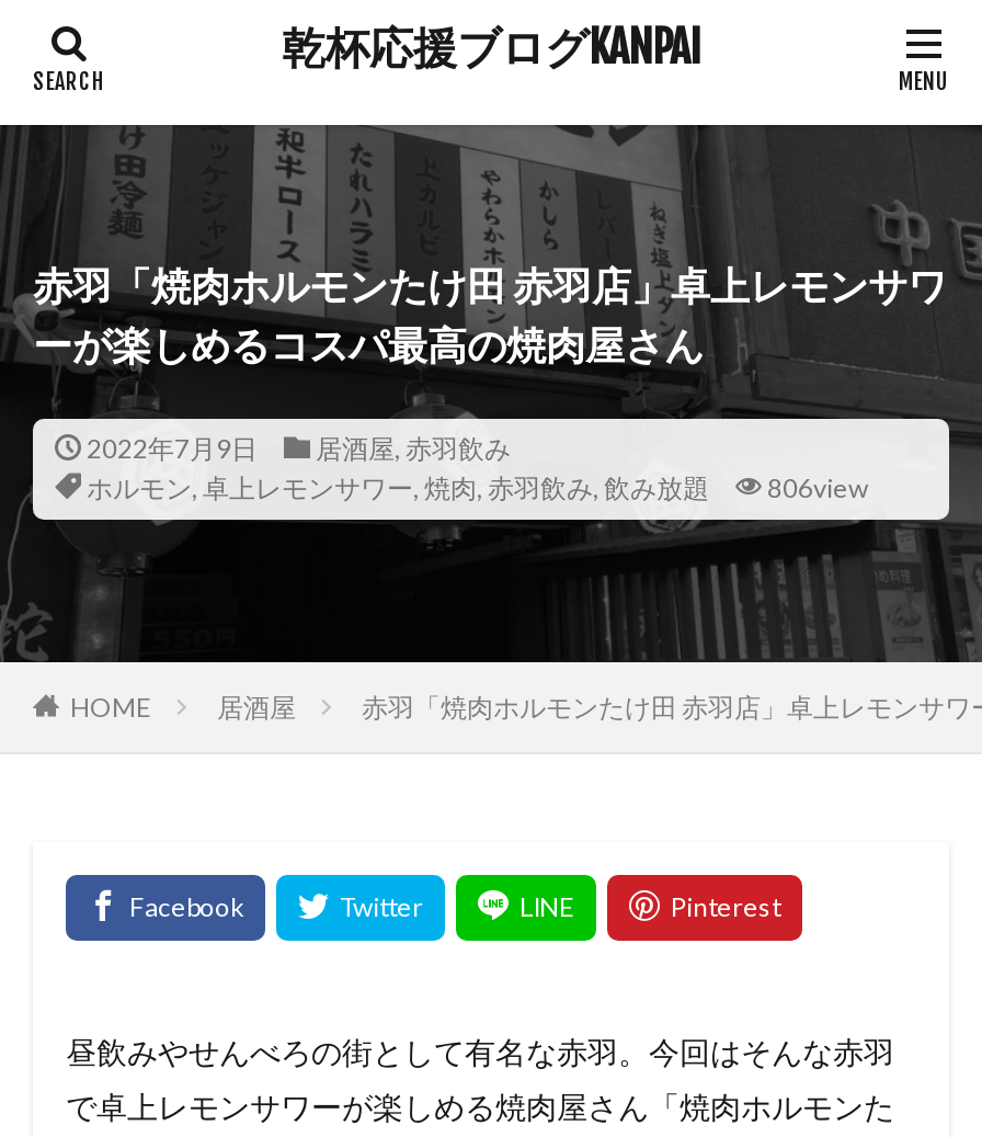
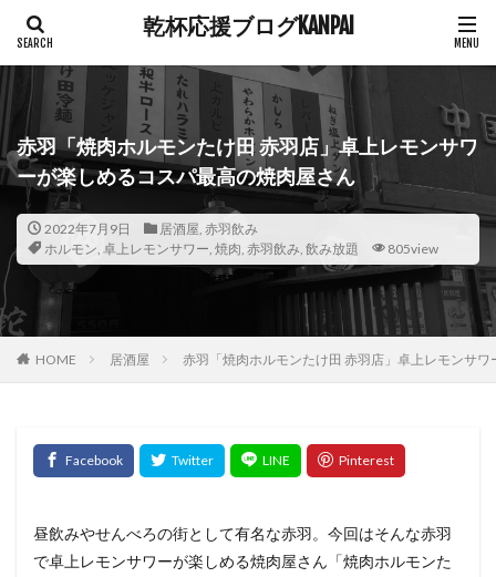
[87,471,868,504] ホルモン,卓上レモンサワー,焼肉,赤羽飲み,飲み放題 806view -> [44,240,438,257] ホルモン,卓上レモンサワー,焼肉,赤羽飲み,飲み放題 805view

